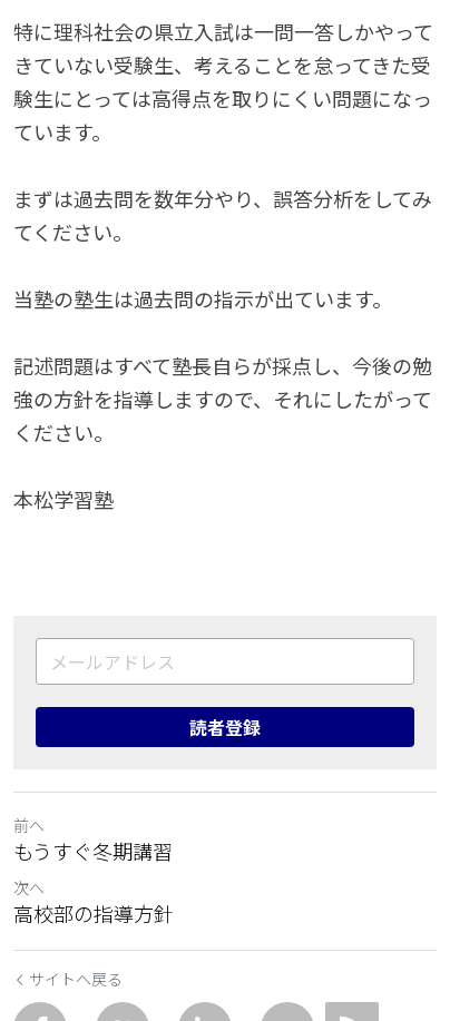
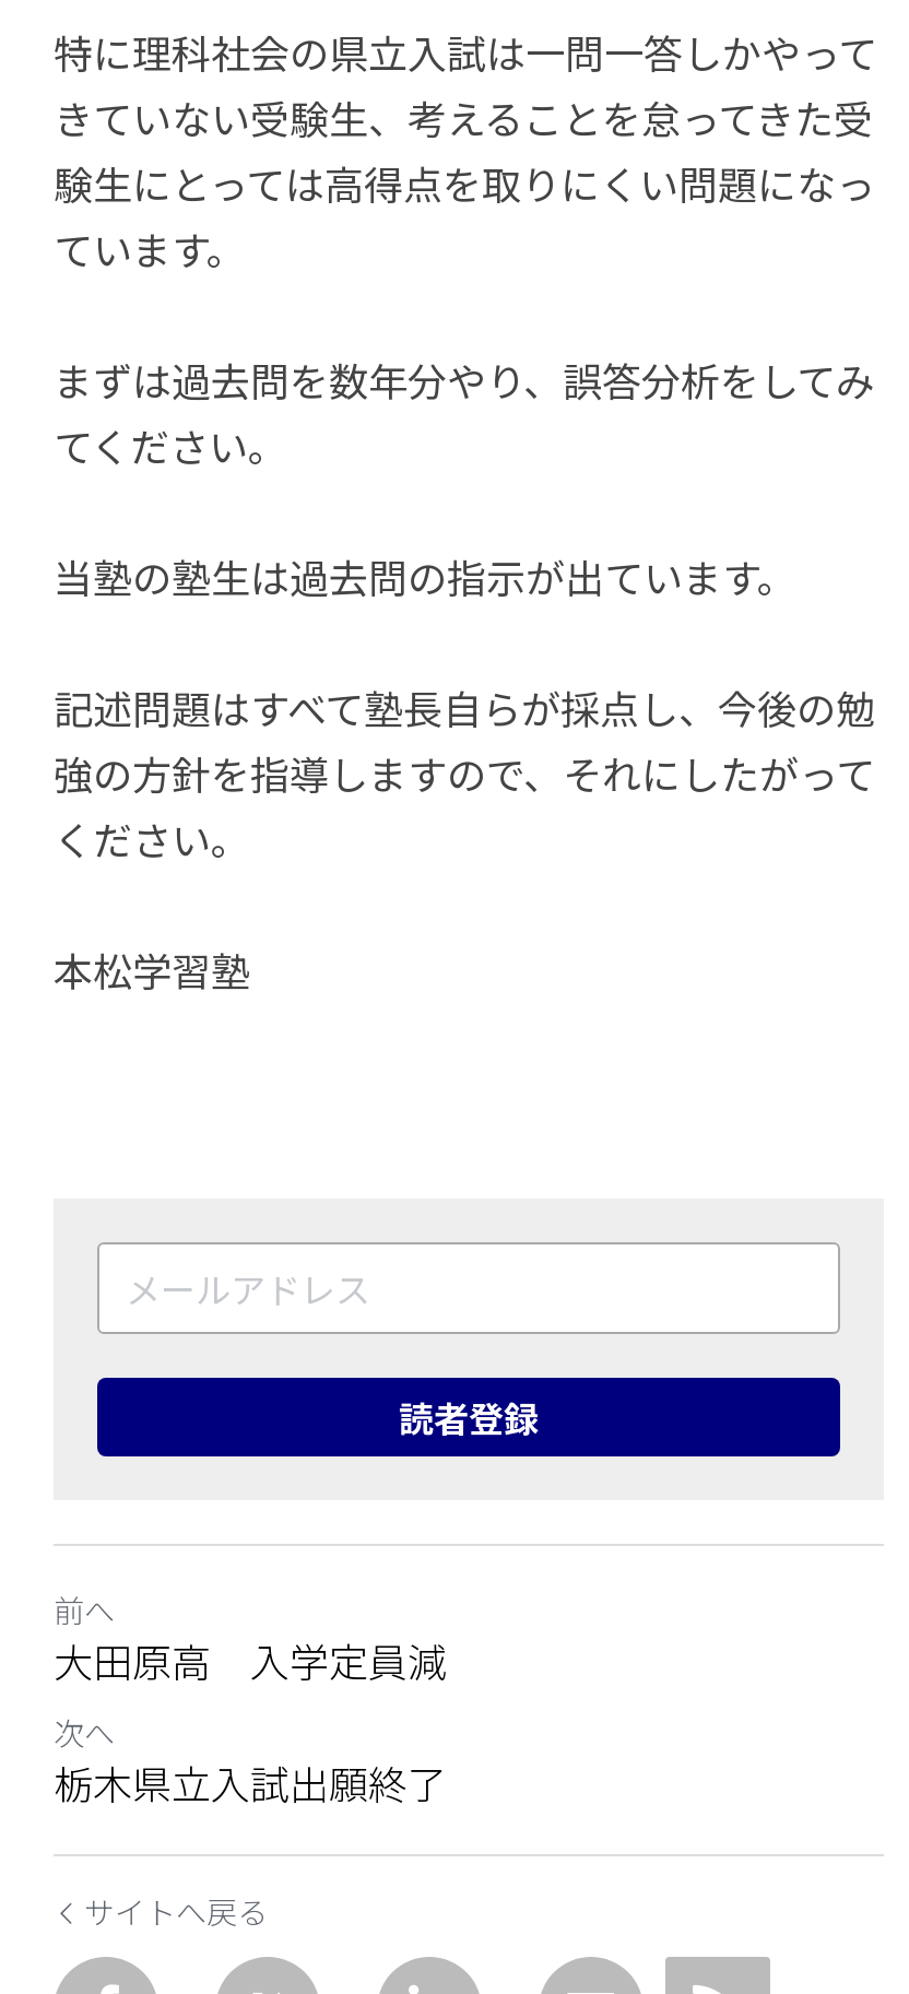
[13,836,173,865] もうすぐ冬期講習 -> [54,1631,447,1688] 大田原高 入学定員減
[13,899,174,927] 高校部の指導方針 -> [54,1754,447,1810] 栃木県立入試出願終了

